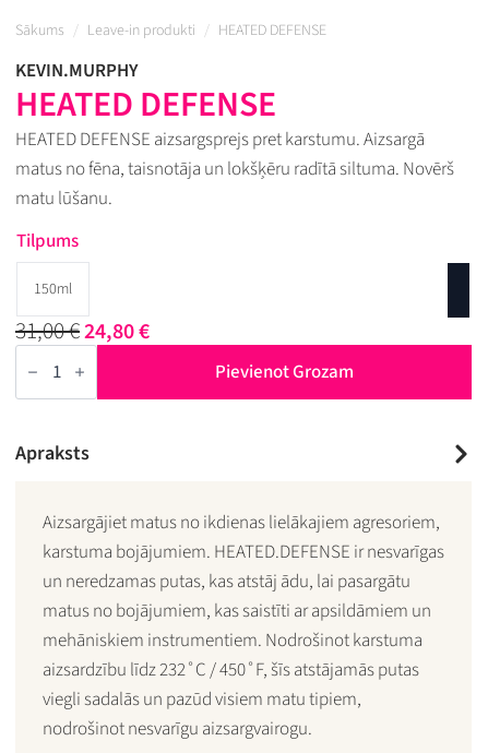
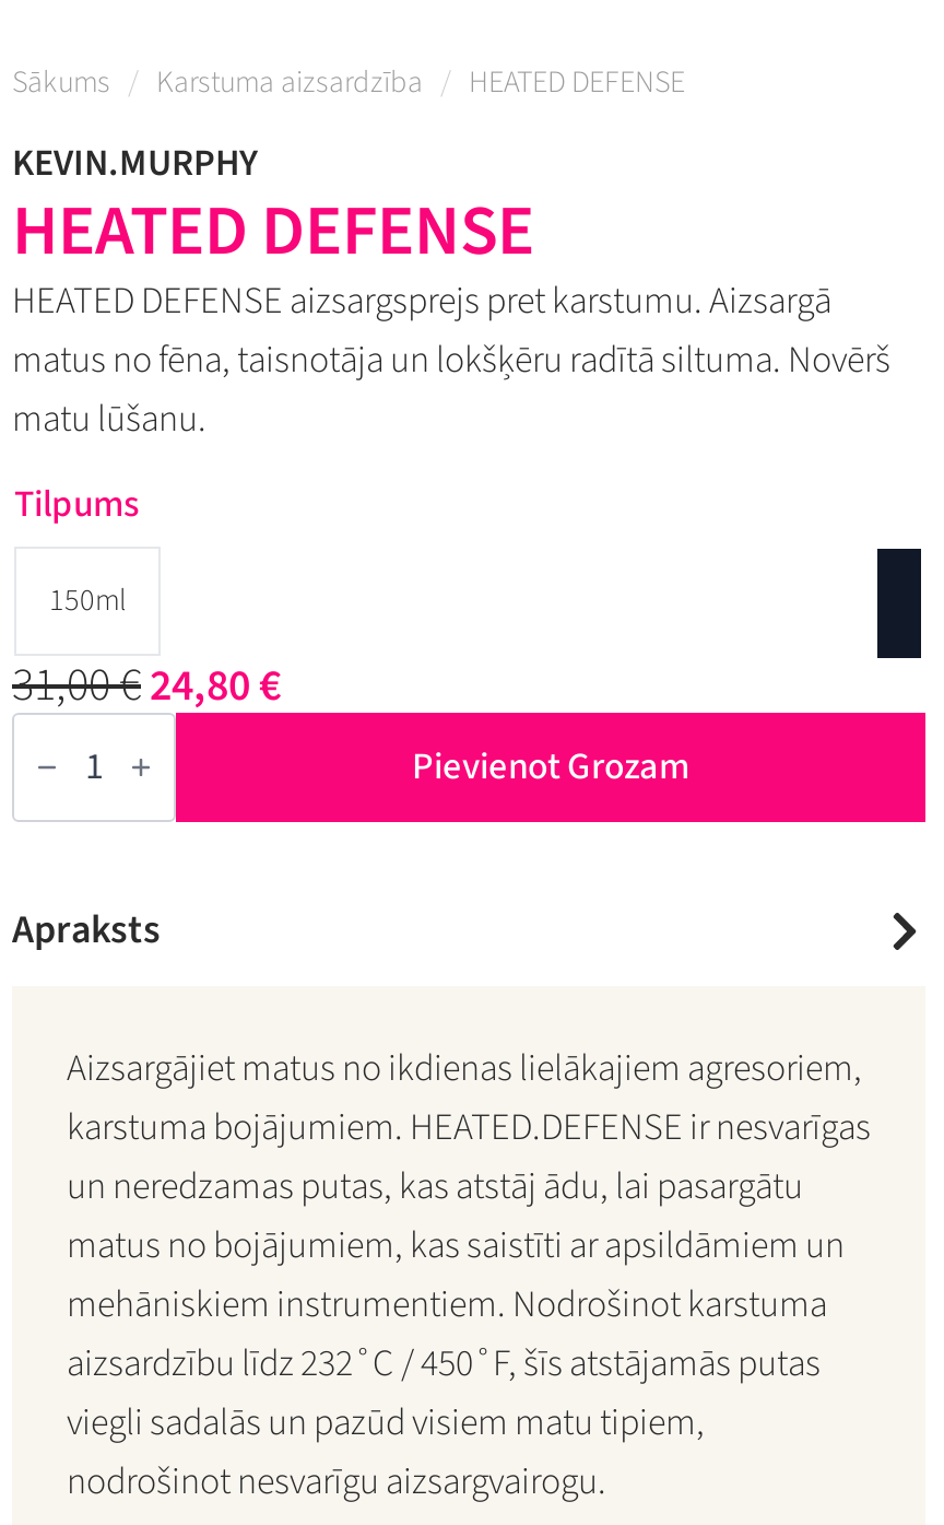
[87,20,195,41] Leave-in produkti -> [156,61,423,105] Karstuma aizsardzība

